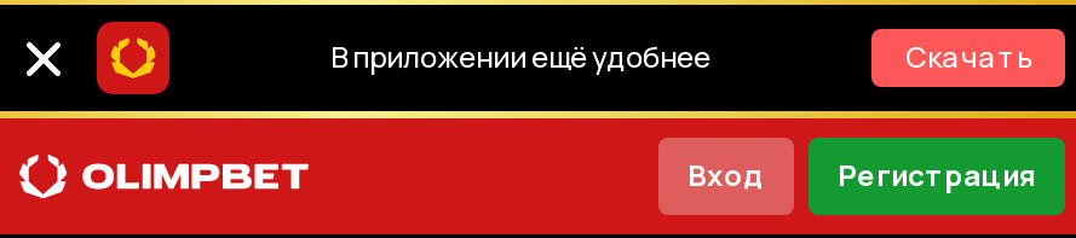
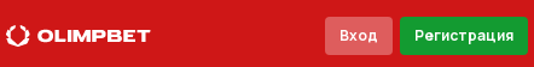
[330,36,1031,77] В приложении ещё удобнее | Скачать -> none

